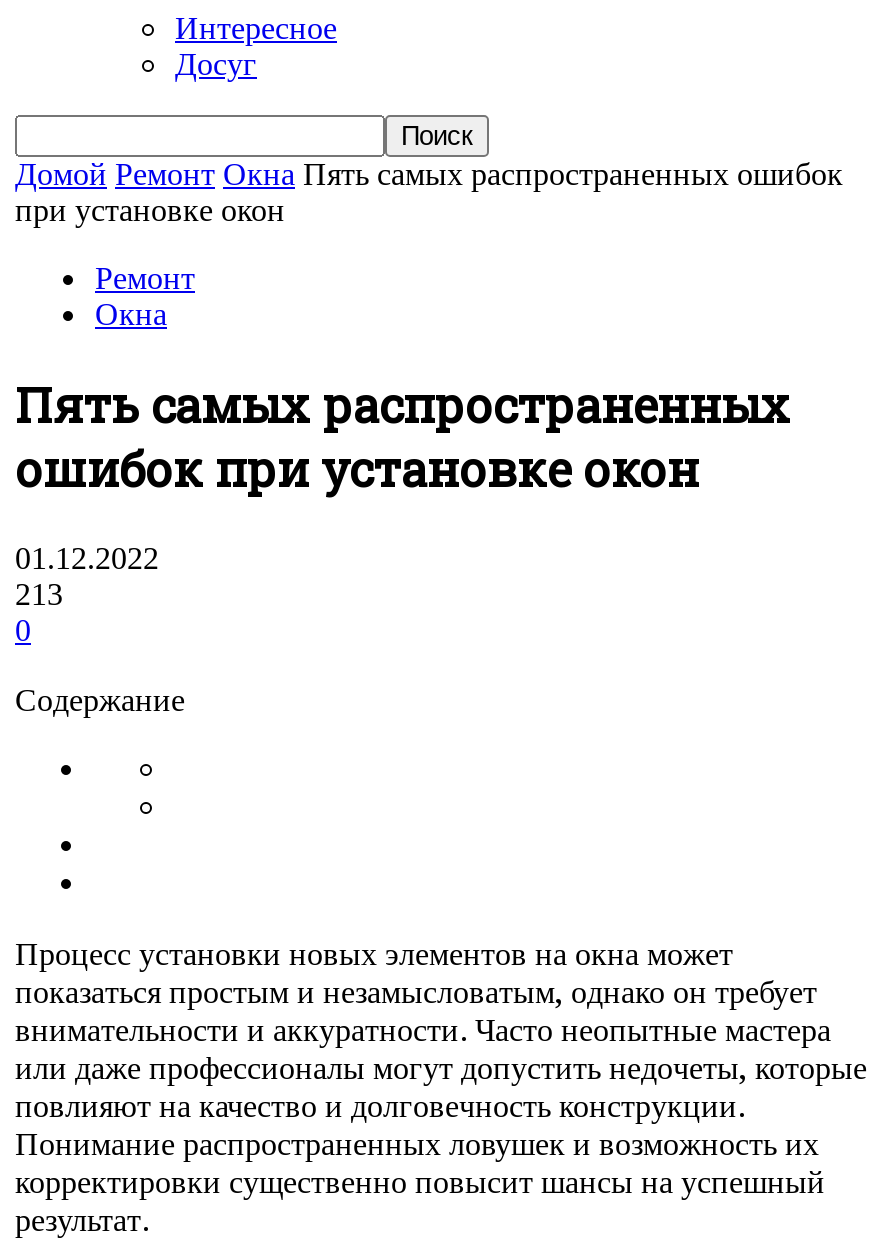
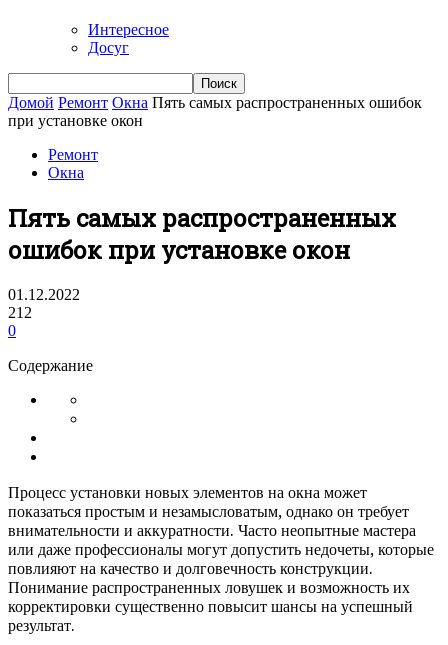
[15,577,63,611] 213 -> [8,304,32,321] 212

